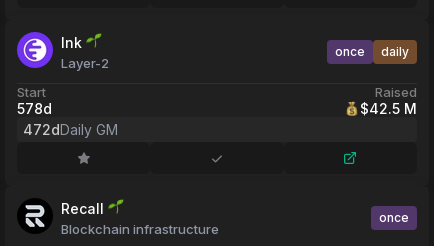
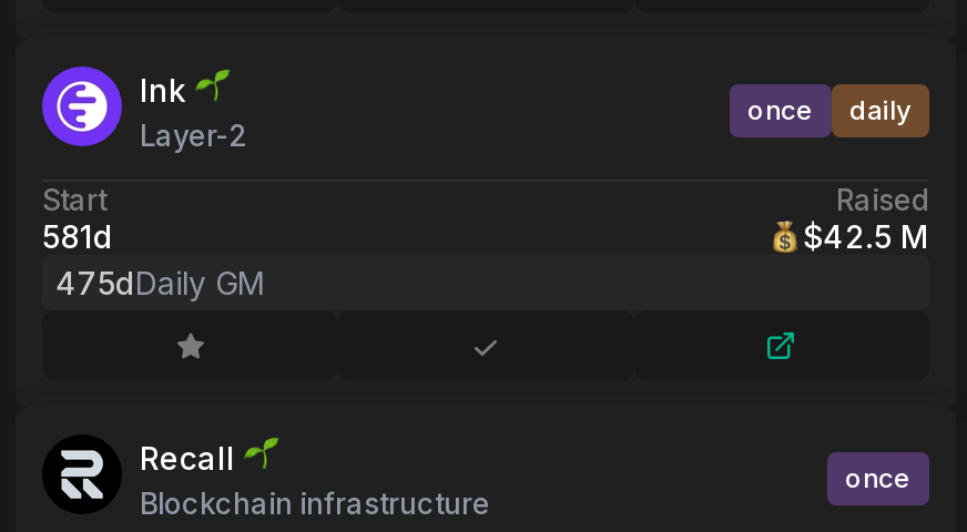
[17,100,52,117] 578d -> [42,217,113,255] 581d
[23,121,118,138] 472dDaily GM -> [55,264,264,301] 475dDaily GM

